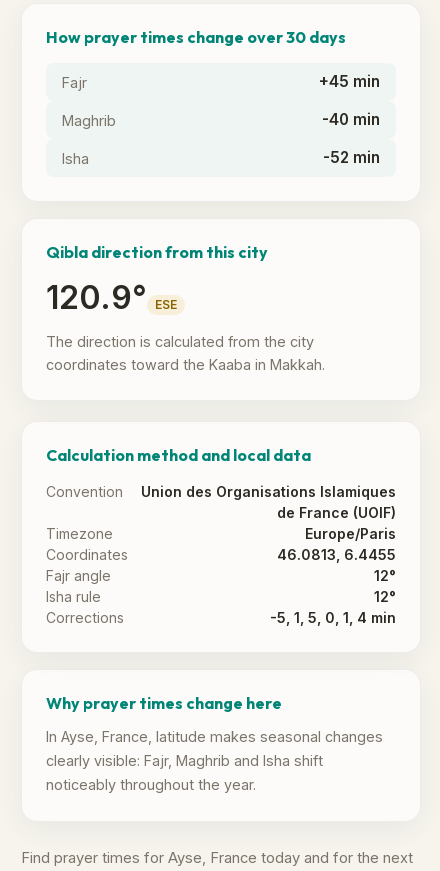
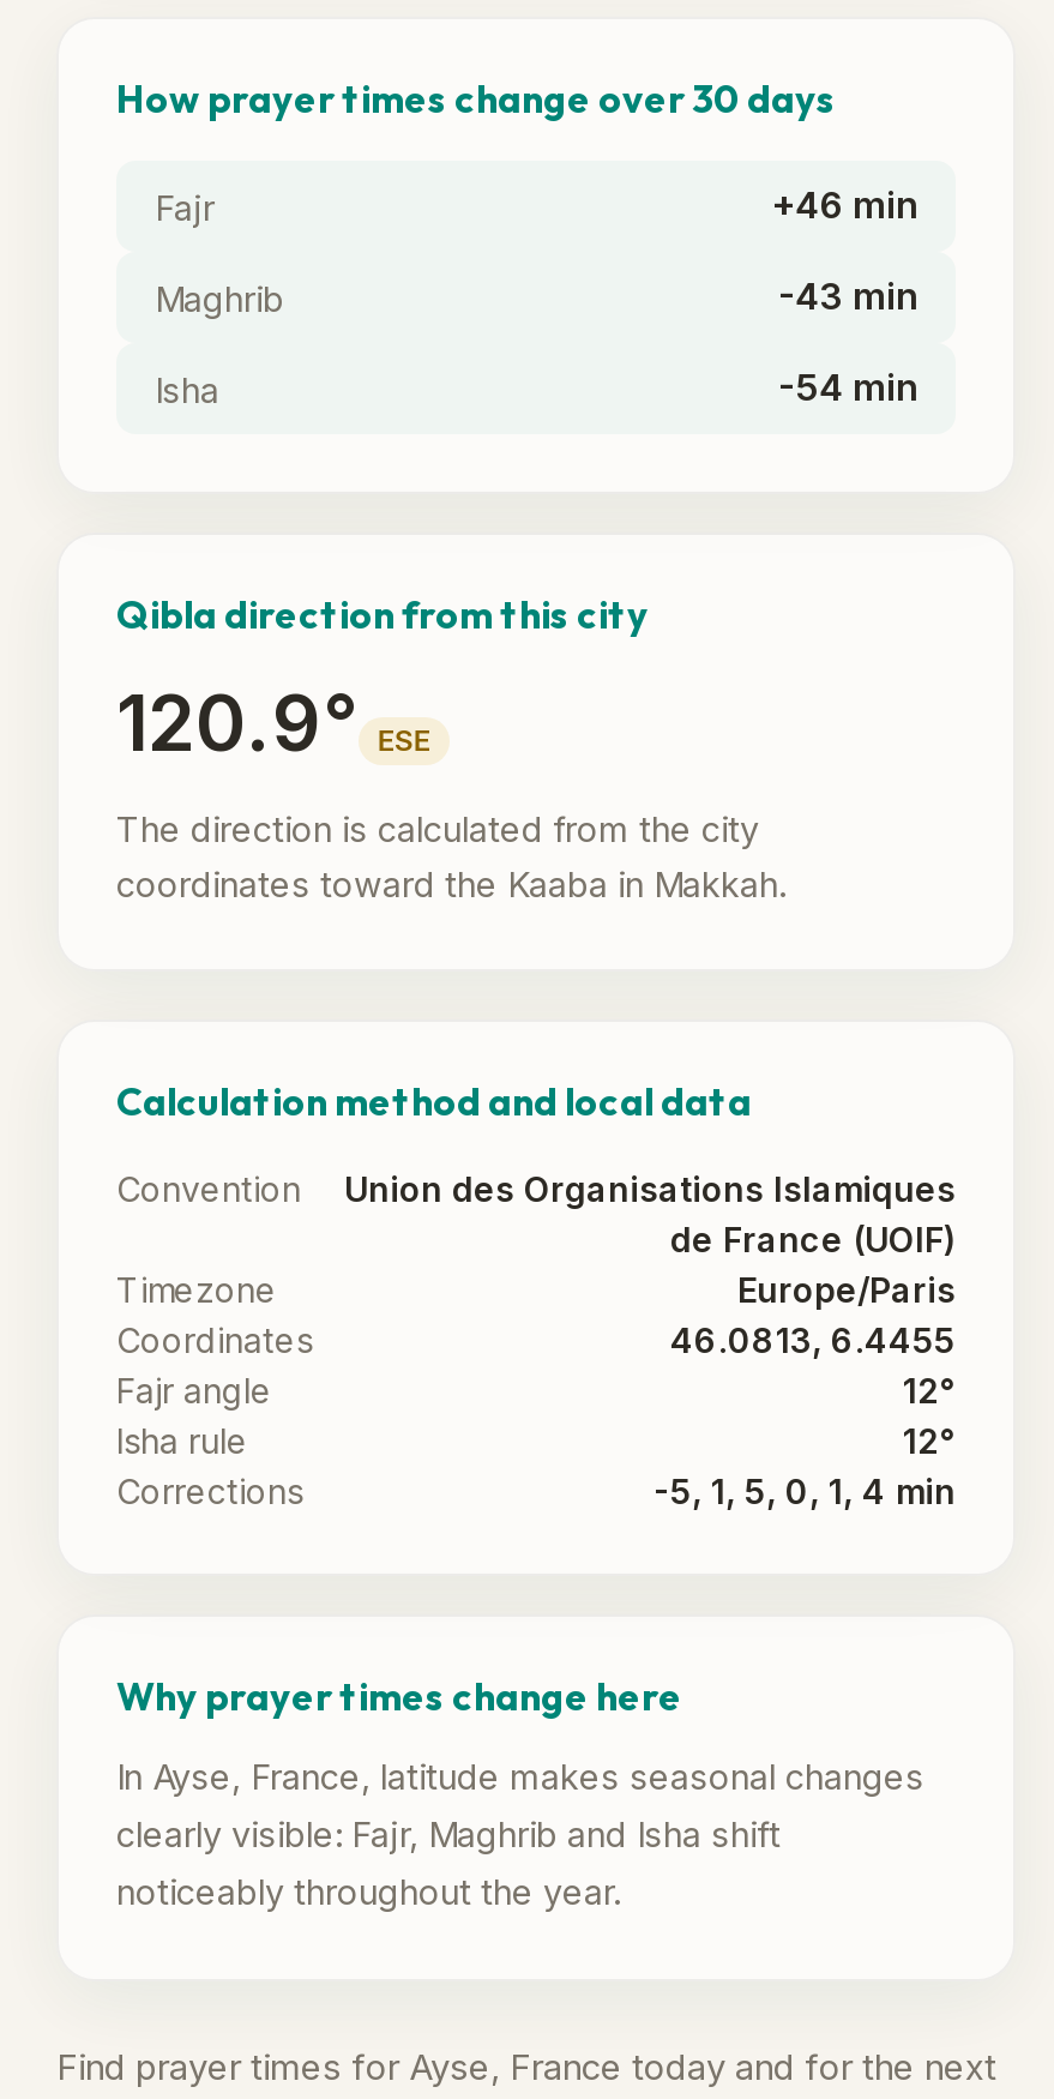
[319,72,380,91] +45 min -> [771,182,917,228] +46 min
[322,110,380,129] -40 min -> [778,273,917,319] -43 min
[323,148,380,167] -52 min -> [778,365,917,410] -54 min

